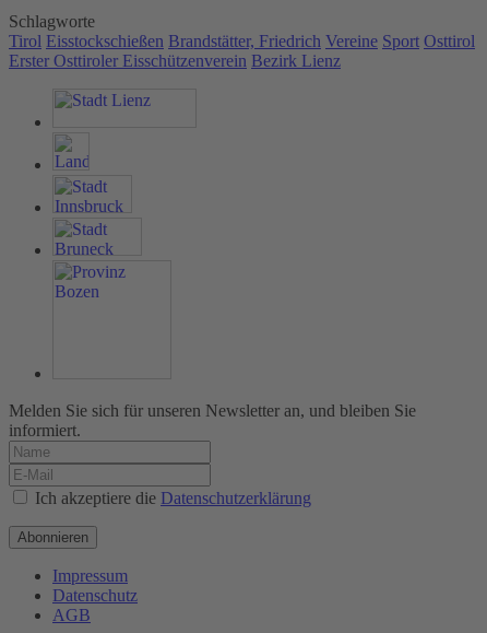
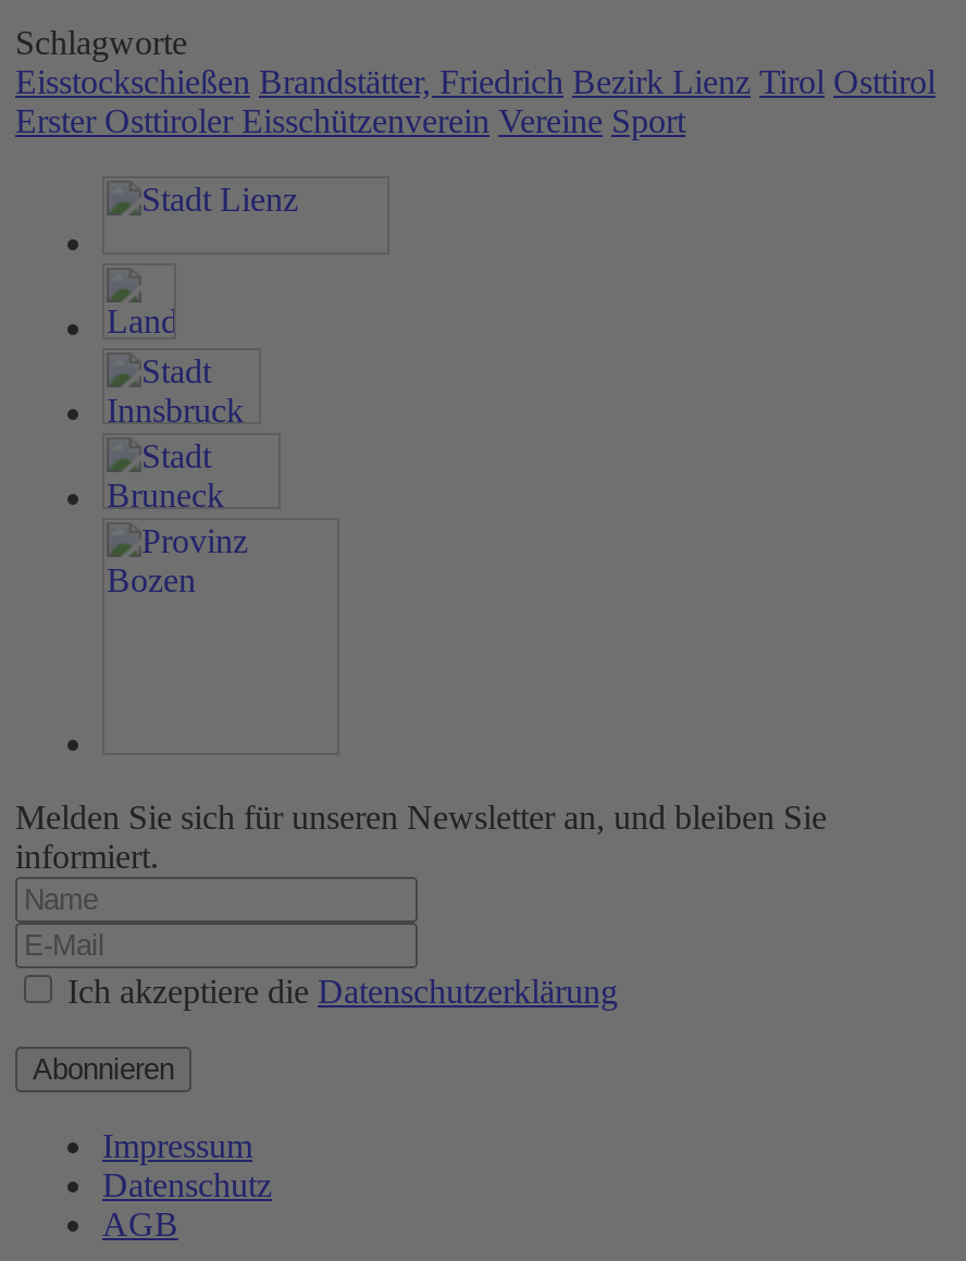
[9,31,475,50] Tirol Eisstockschießen Brandstätter, Friedrich Vereine Sport Osttirol -> [15,62,936,99] Eisstockschießen Brandstätter, Friedrich Bezirk Lienz Tirol Osttirol
[9,51,341,70] Erster Osttiroler Eisschützenverein Bezirk Lienz -> [15,101,685,138] Erster Osttiroler Eisschützenverein Vereine Sport

